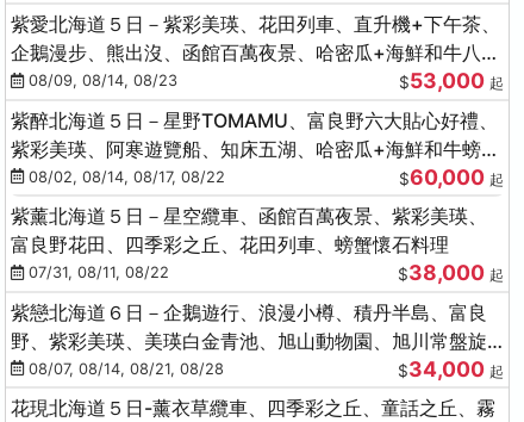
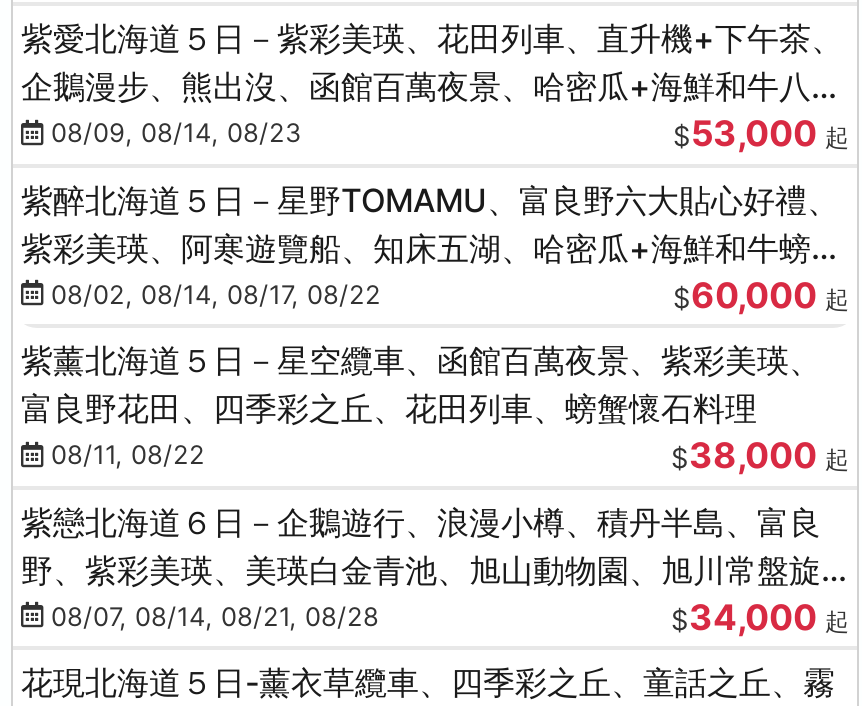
[29,263,169,281] 07/31, 08/11, 08/22 -> [51,440,205,470] 08/11, 08/22

